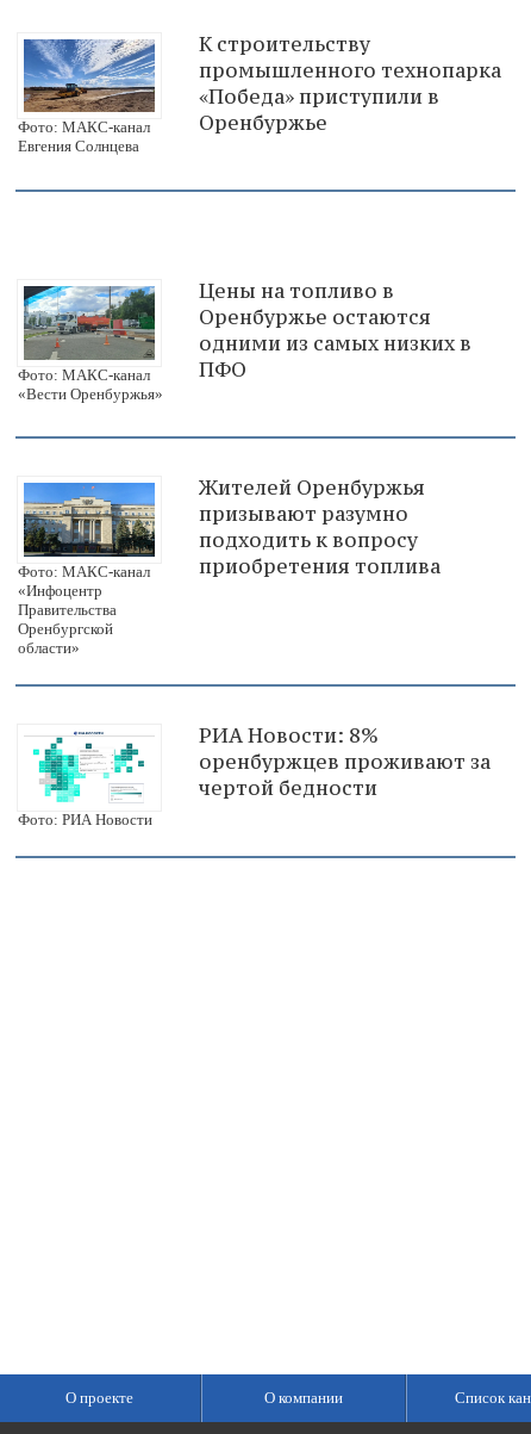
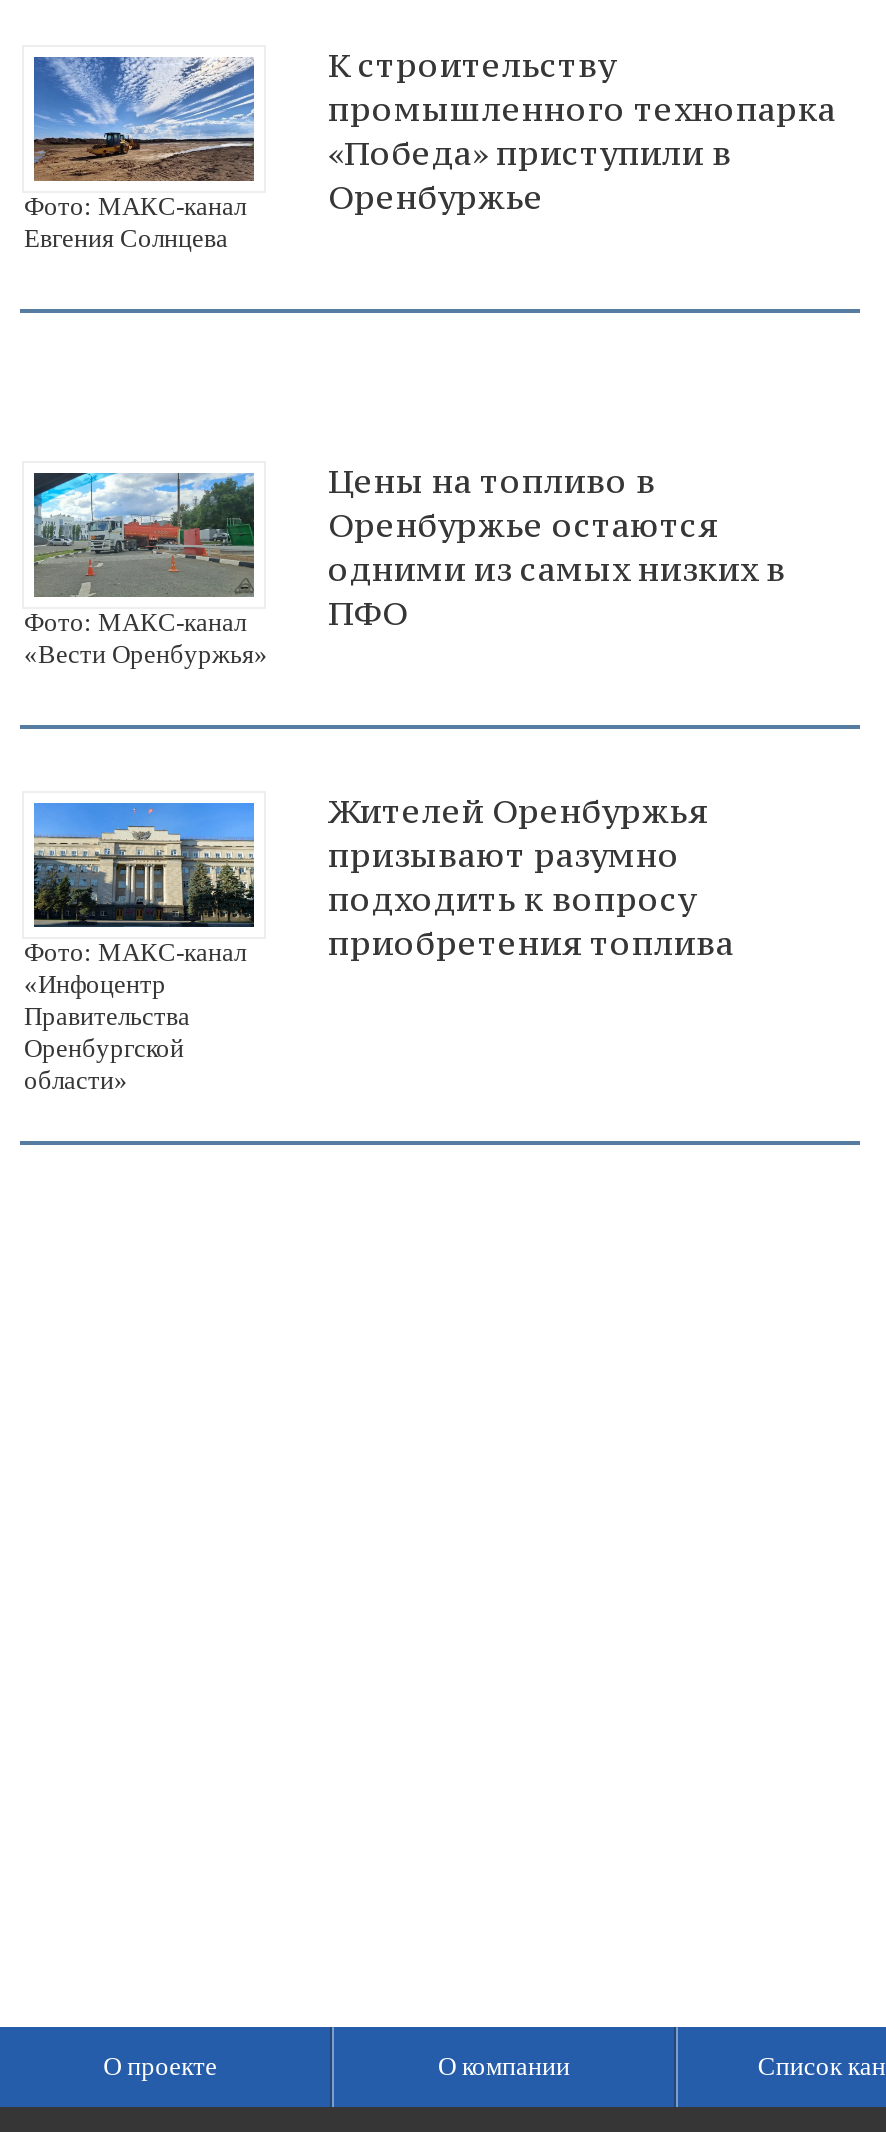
[199,723,491,801] РИА Новости: 8% | оренбуржцев проживают за | чертой бедности -> none
[18,731,152,829] [image] | Фото: РИА Новости -> none

